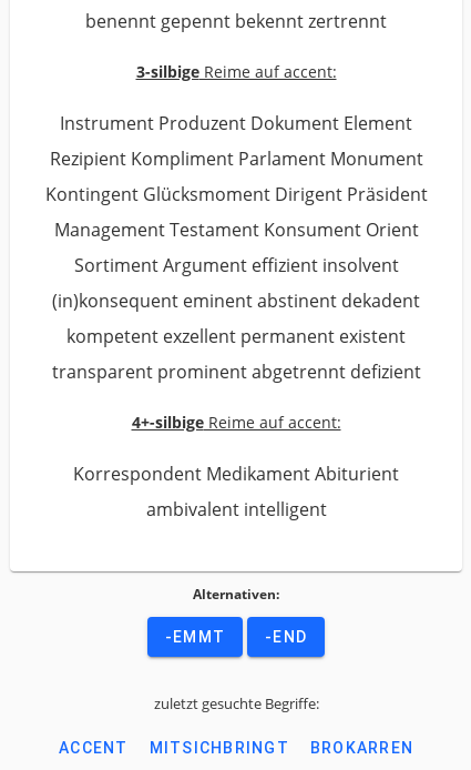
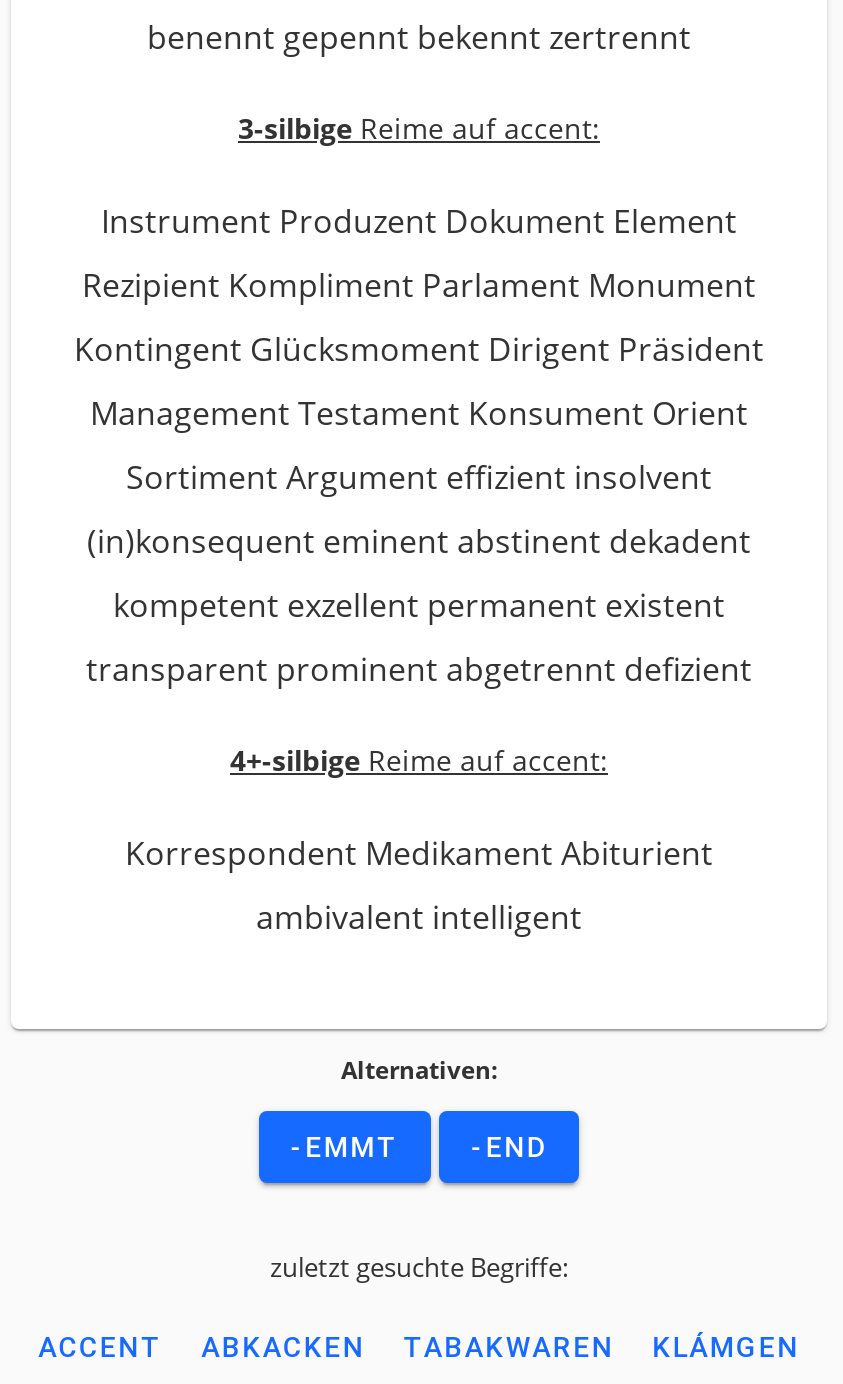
[149,739,413,757] MITSICHBRINGT | BROKARREN -> [201,1331,800,1363] ABKACKEN | TABAKWAREN | KLÁMGEN

